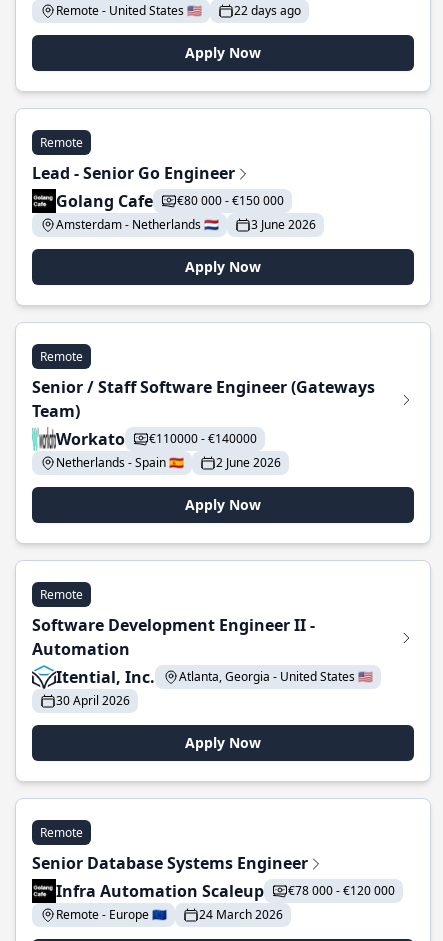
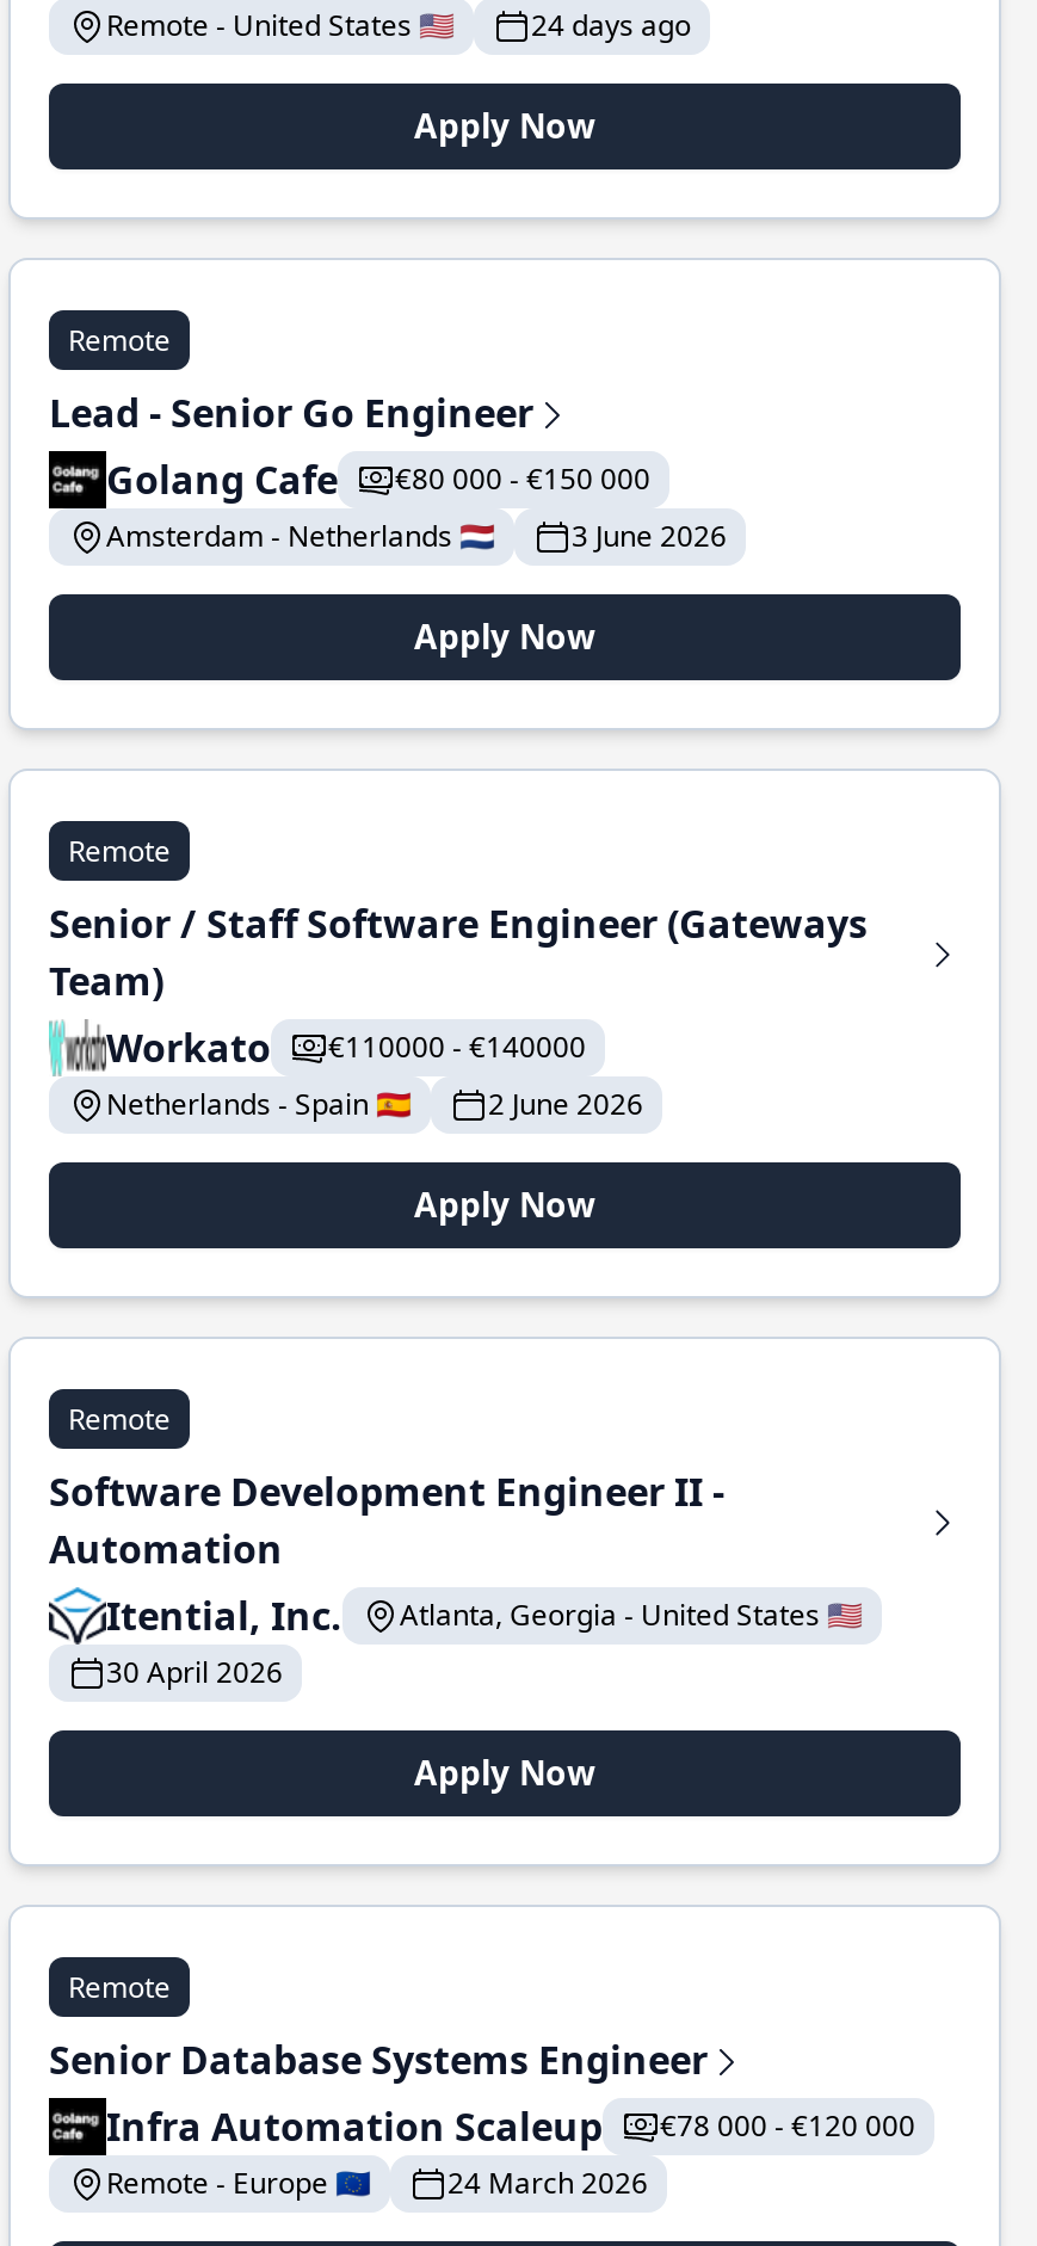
[234,2,301,19] 22 days ago -> [531,5,691,45] 24 days ago

